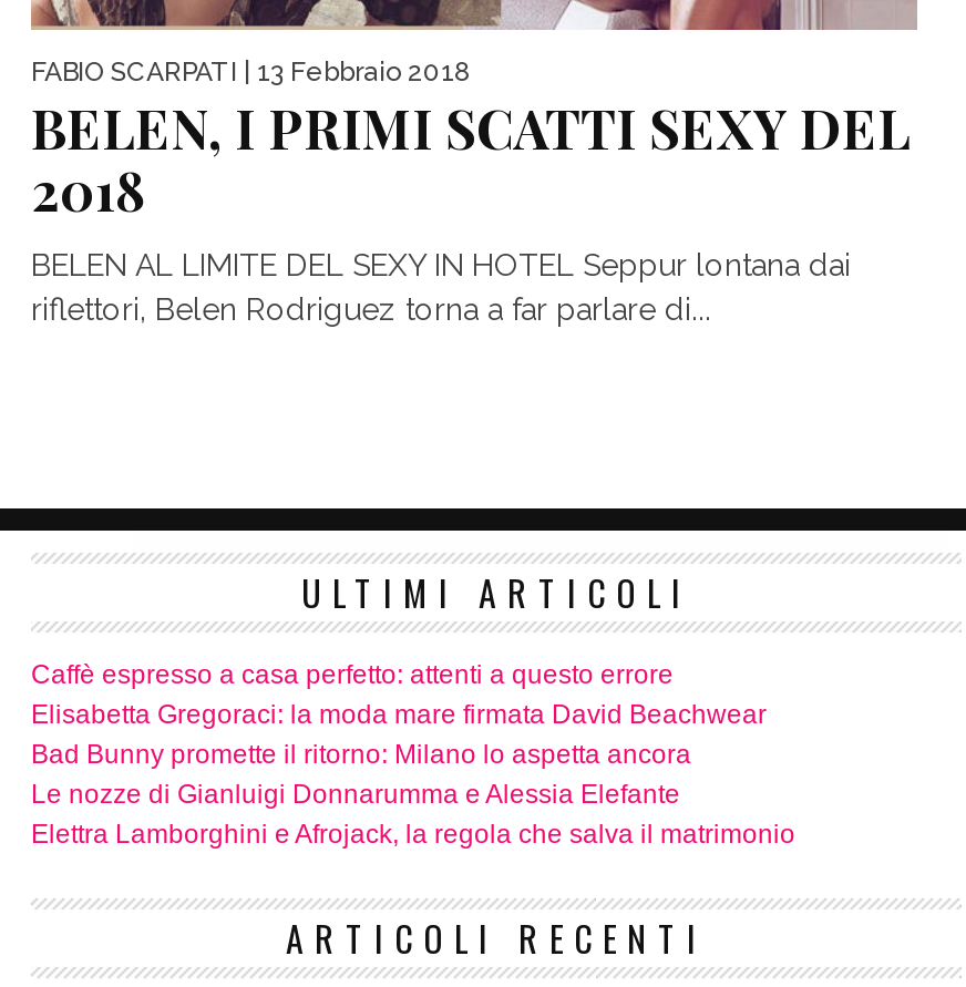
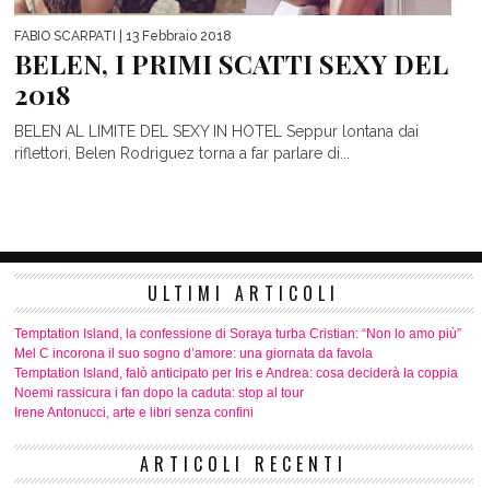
[31,660,795,851] Caffè espresso a casa perfetto: attenti a questo errore | Elisabetta Gregoraci: la moda mare firmata David Beachwear | Bad Bunny promette il ritorno: Milano lo aspetta ancora | Le nozze di Gianluigi Donnarumma e Alessia Elefante | Elettra Lamborghini e Afrojack, la regola che salva il matrimonio -> [14,326,461,420] Temptation Island, la confessione di Soraya turba Cristian: “Non lo amo più” | Mel C incorona il suo sogno d’amore: una giornata da favola | Temptation Island, falò anticipato per Iris e Andrea: cosa deciderà la coppia | Noemi rassicura i fan dopo la caduta: stop al tour | Irene Antonucci, arte e libri senza confini

